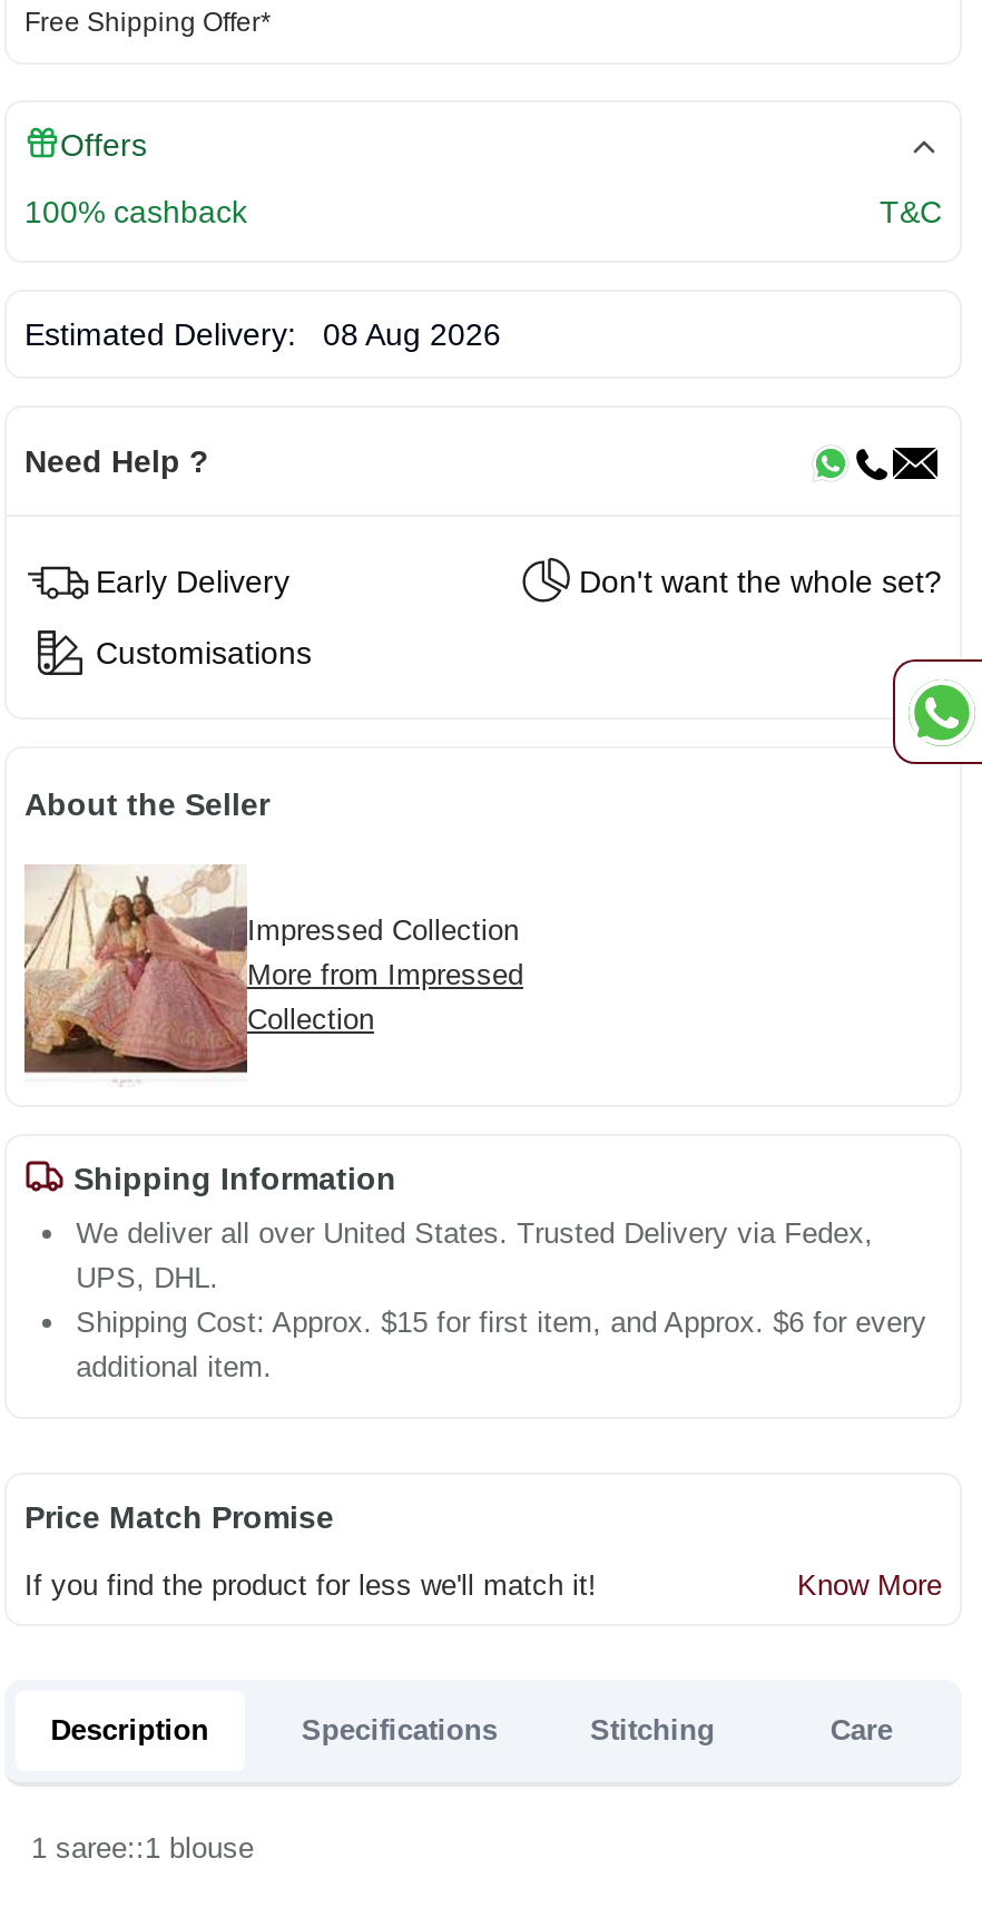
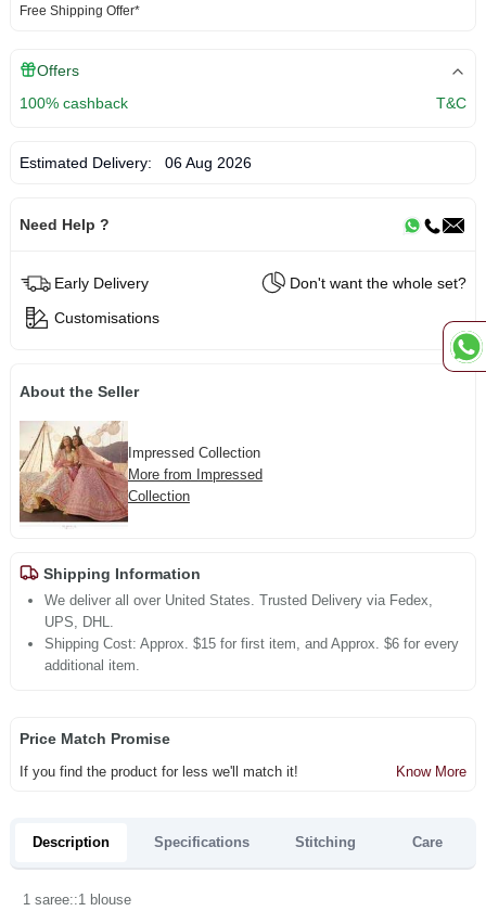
[24,317,501,352] Estimated Delivery: 08 Aug 2026 -> [20,154,252,171] Estimated Delivery: 06 Aug 2026

